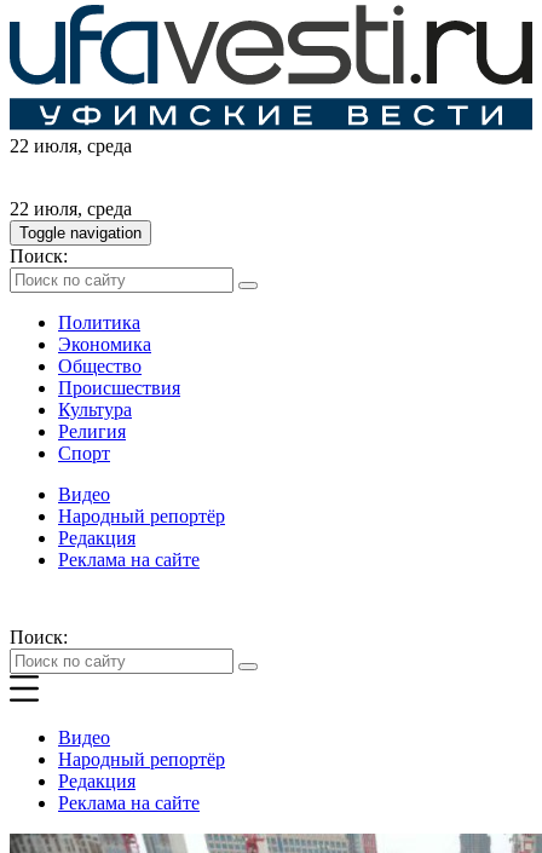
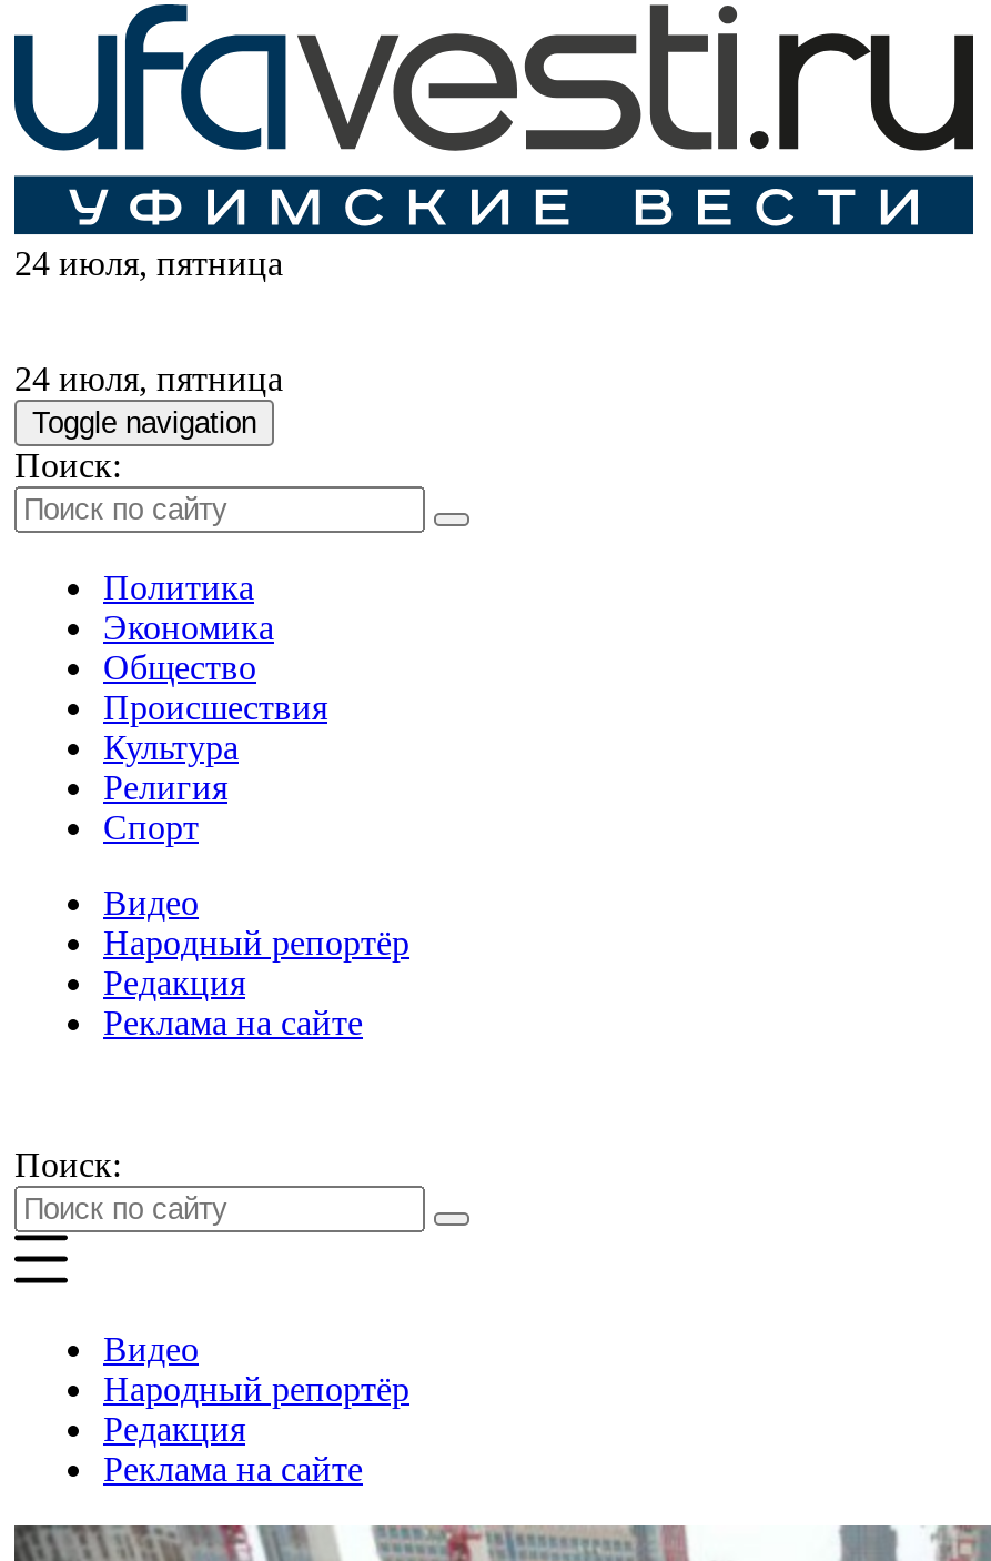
[10,136,132,157] 22 июля, среда -> [14,245,283,283] 24 июля, пятница
[10,199,132,219] 22 июля, среда -> [14,361,283,398] 24 июля, пятница

